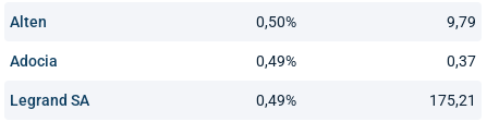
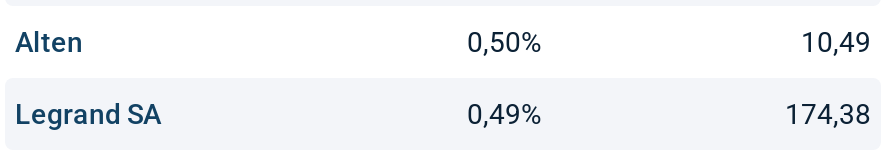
[10,13,476,70] 9,79 | Adocia | 0,49% | 0,37 -> [801,26,871,58] 10,49
[429,91,476,109] 175,21 -> [785,98,871,130] 174,38

